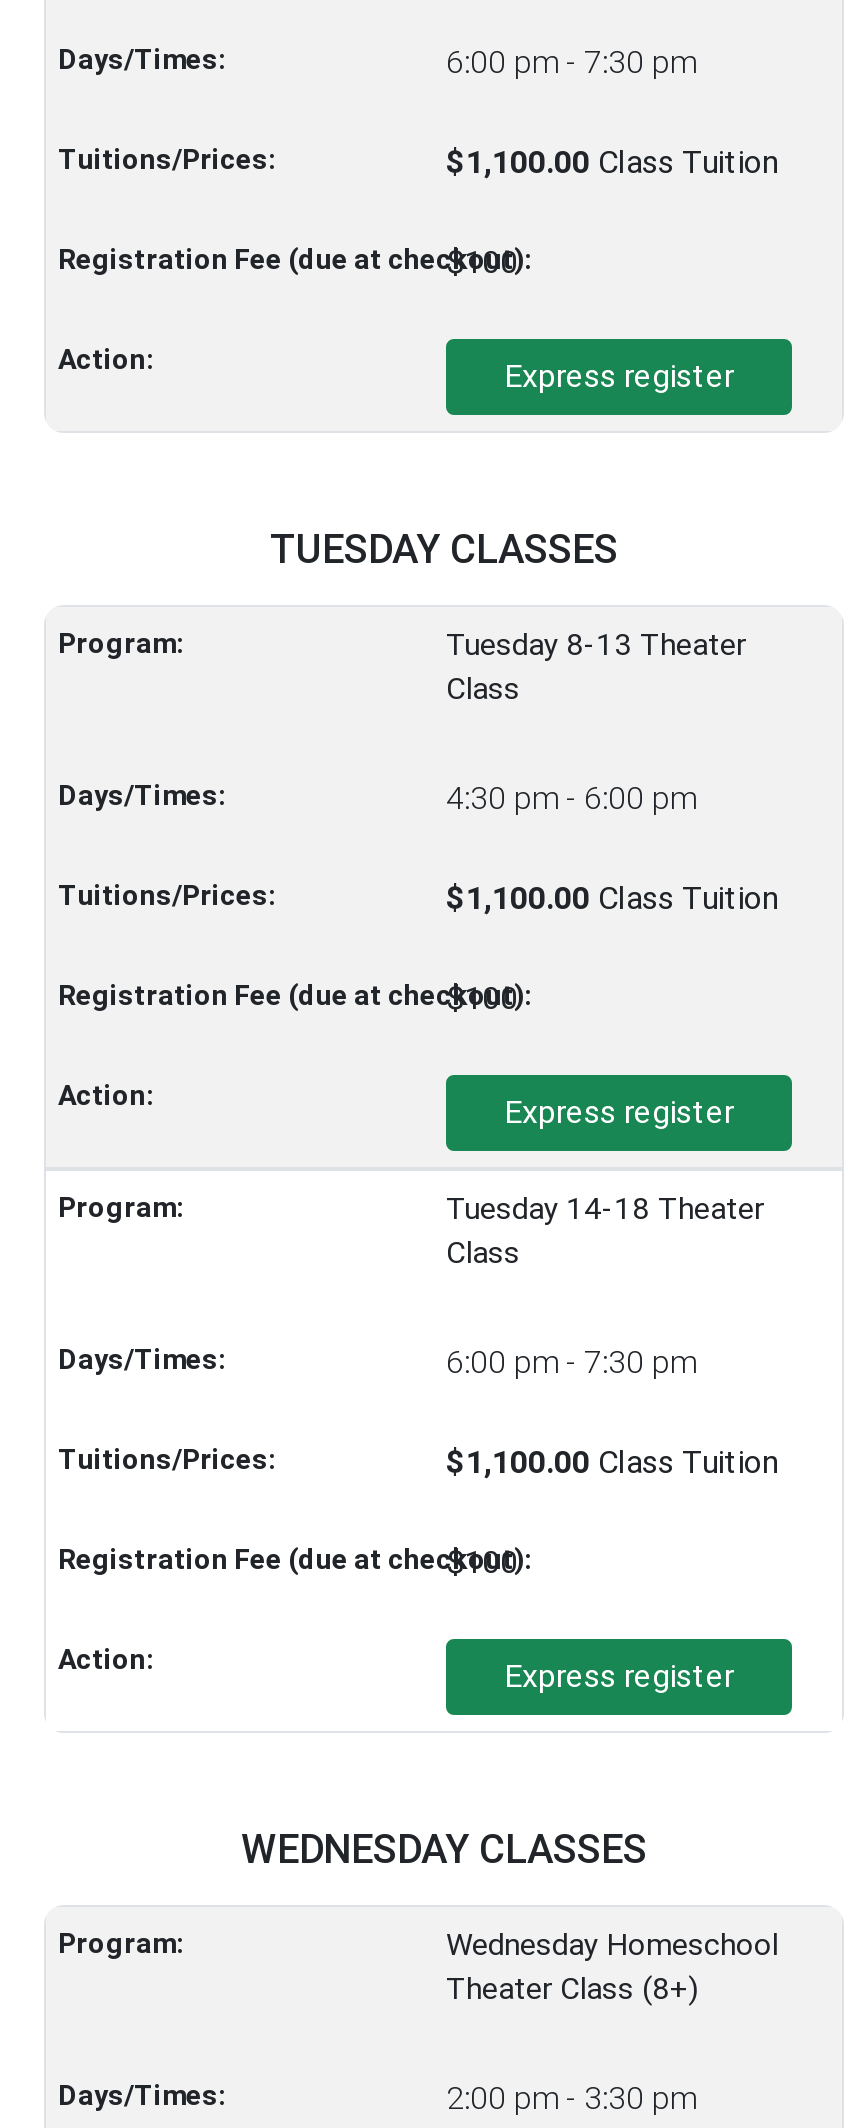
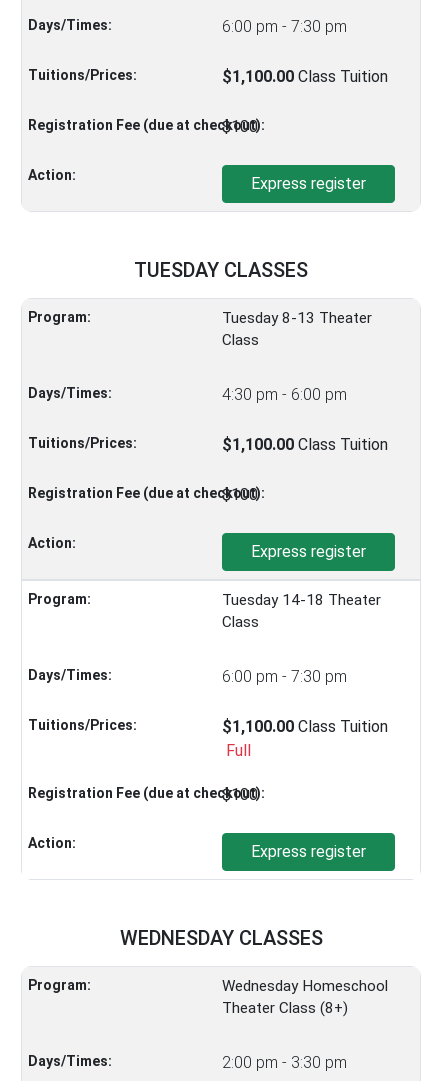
none -> [226,741,251,760] Full

